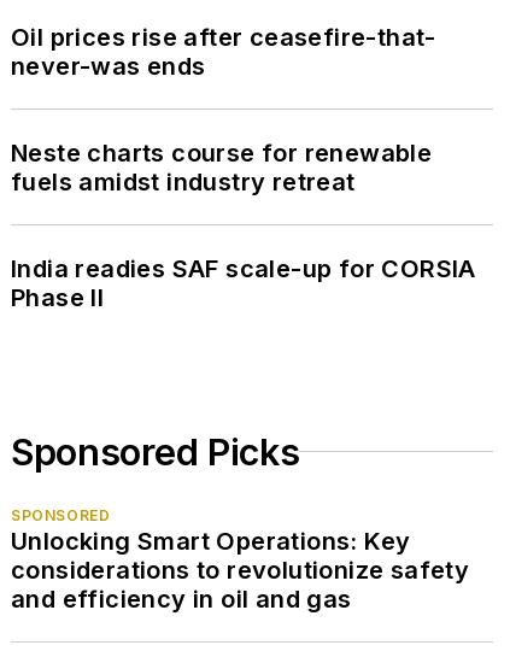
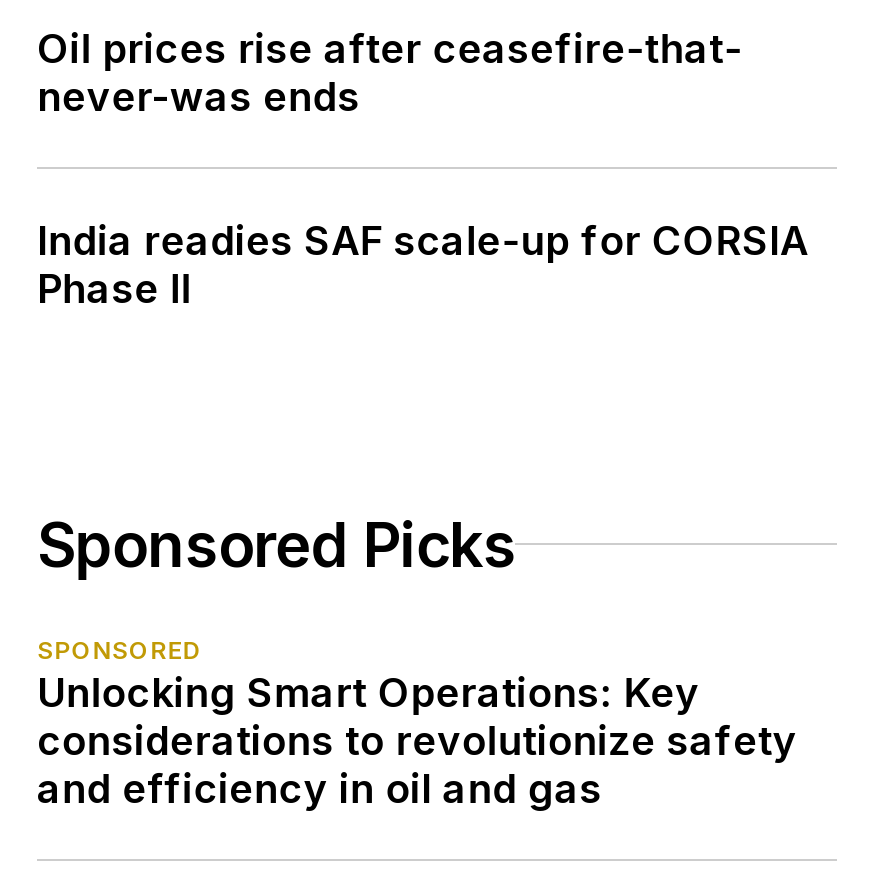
[11,138,432,196] Neste charts course for renewable | fuels amidst industry retreat -> none

